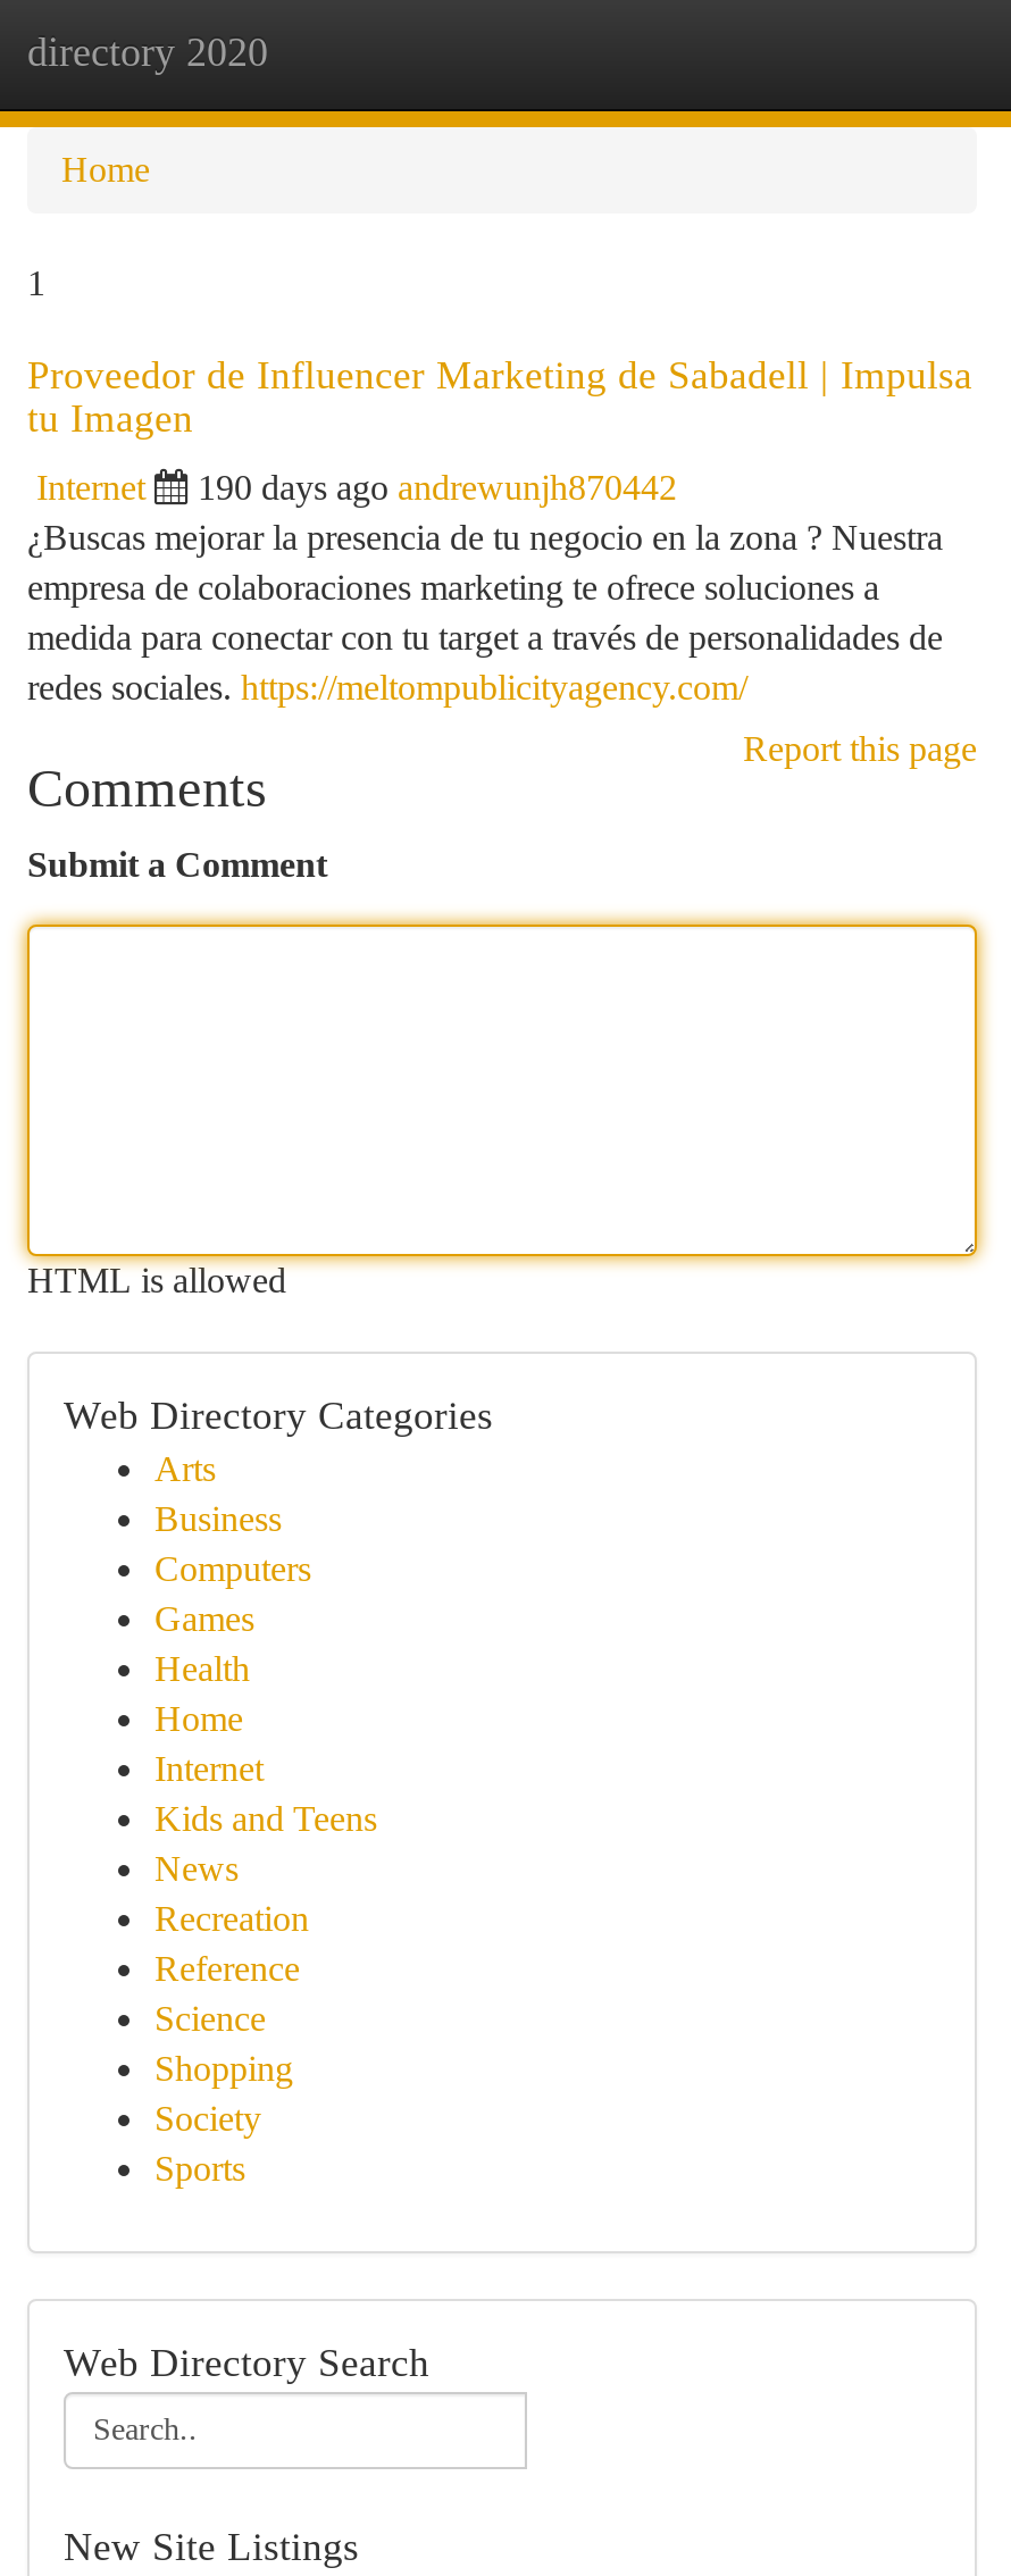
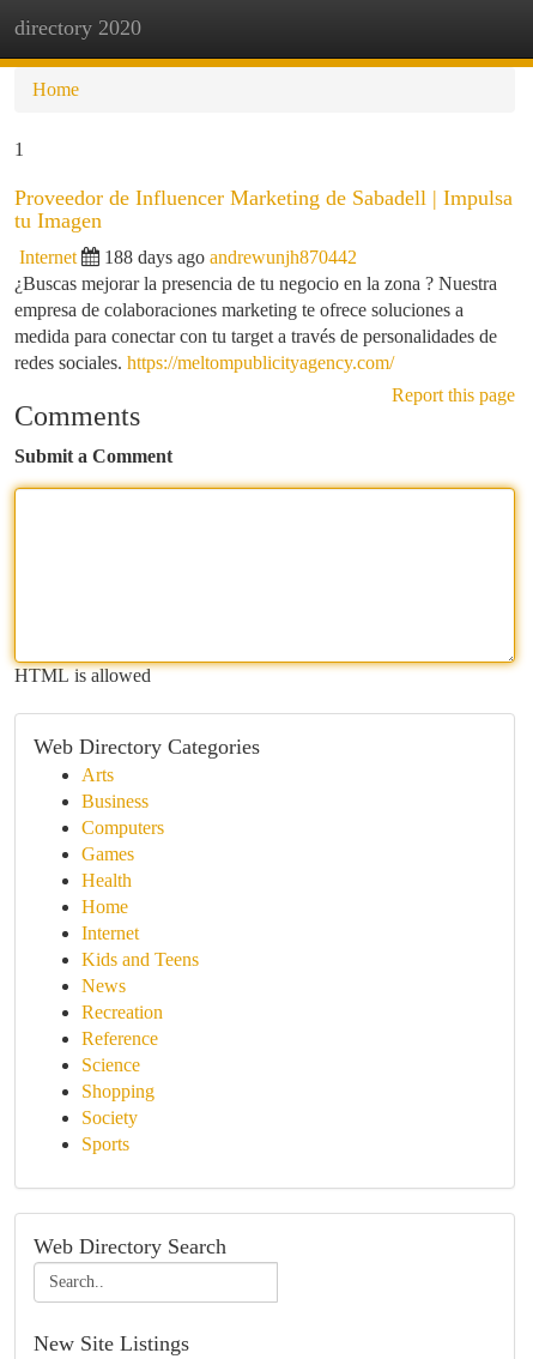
[198,468,677,507] 190 days ago andrewunjh870442 -> [104,247,357,267] 188 days ago andrewunjh870442

